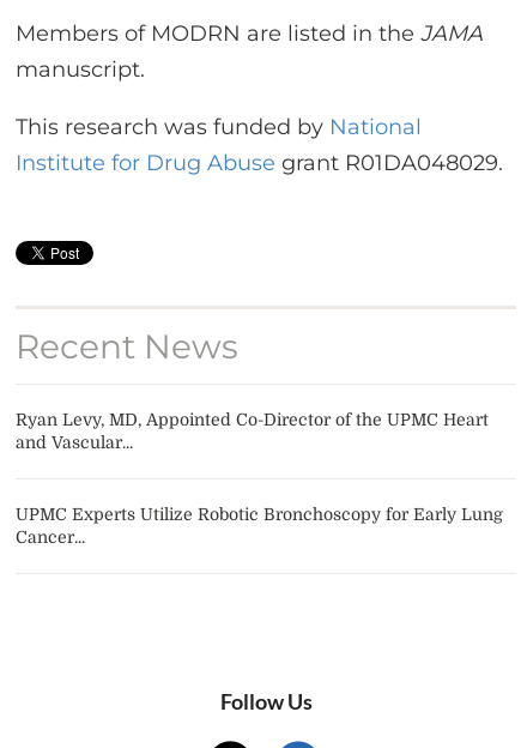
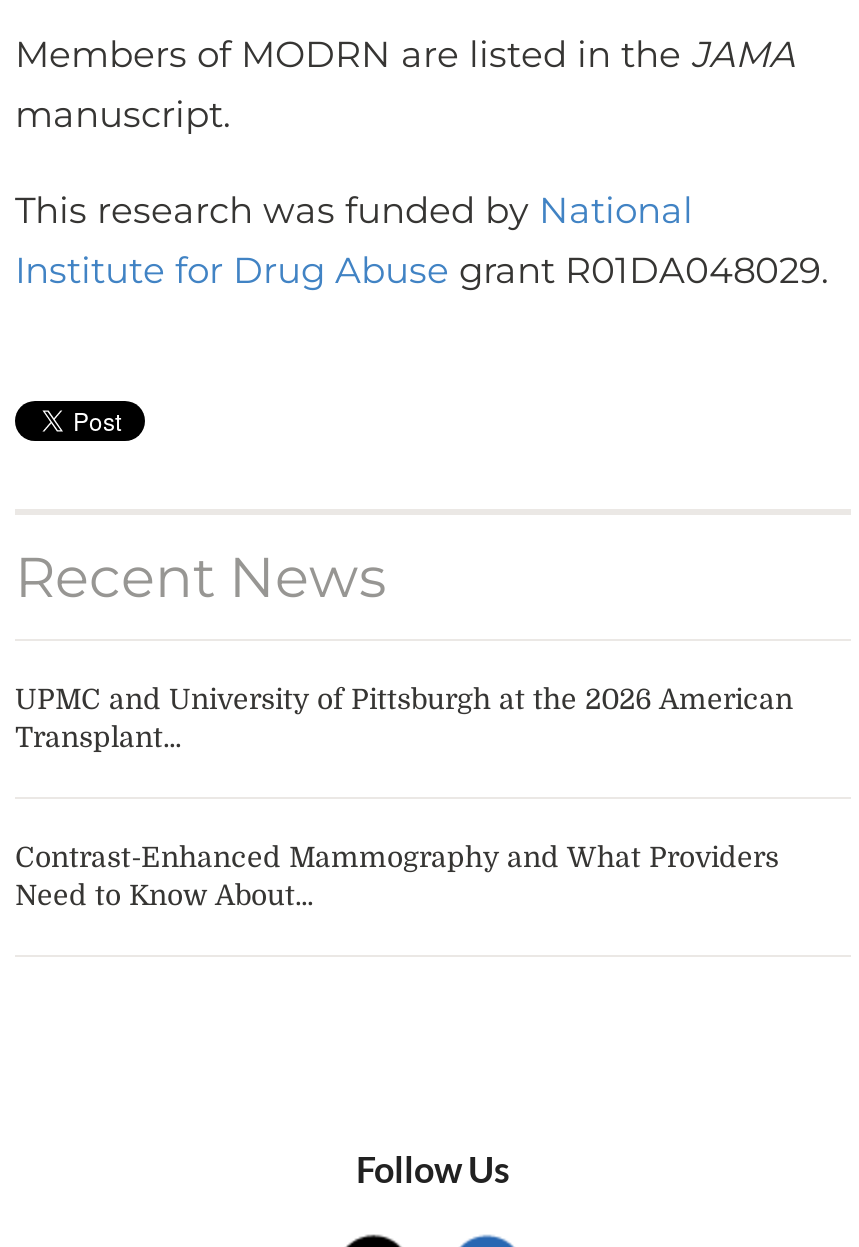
[16,410,489,452] Ryan Levy, MD, Appointed Co-Director of the UPMC Heart | and Vascular... -> [15,683,793,753] UPMC and University of Pittsburgh at the 2026 American | Transplant...
[16,505,503,547] UPMC Experts Utilize Robotic Bronchoscopy for Early Lung | Cancer... -> [15,841,779,911] Contrast-Enhanced Mammography and What Providers | Need to Know About...

